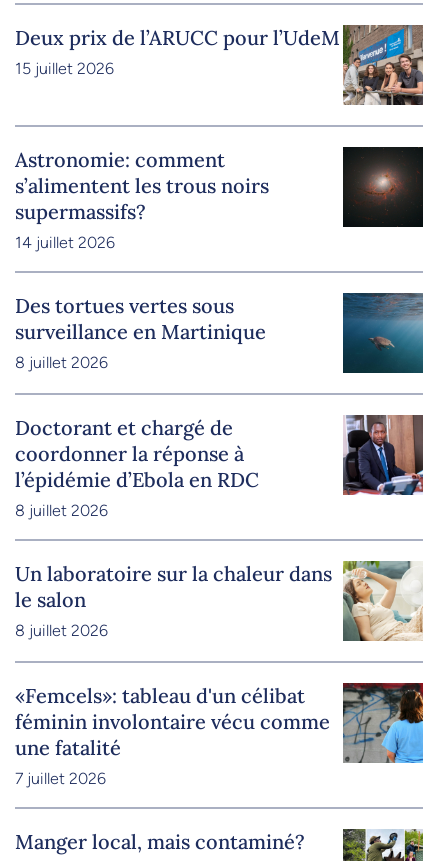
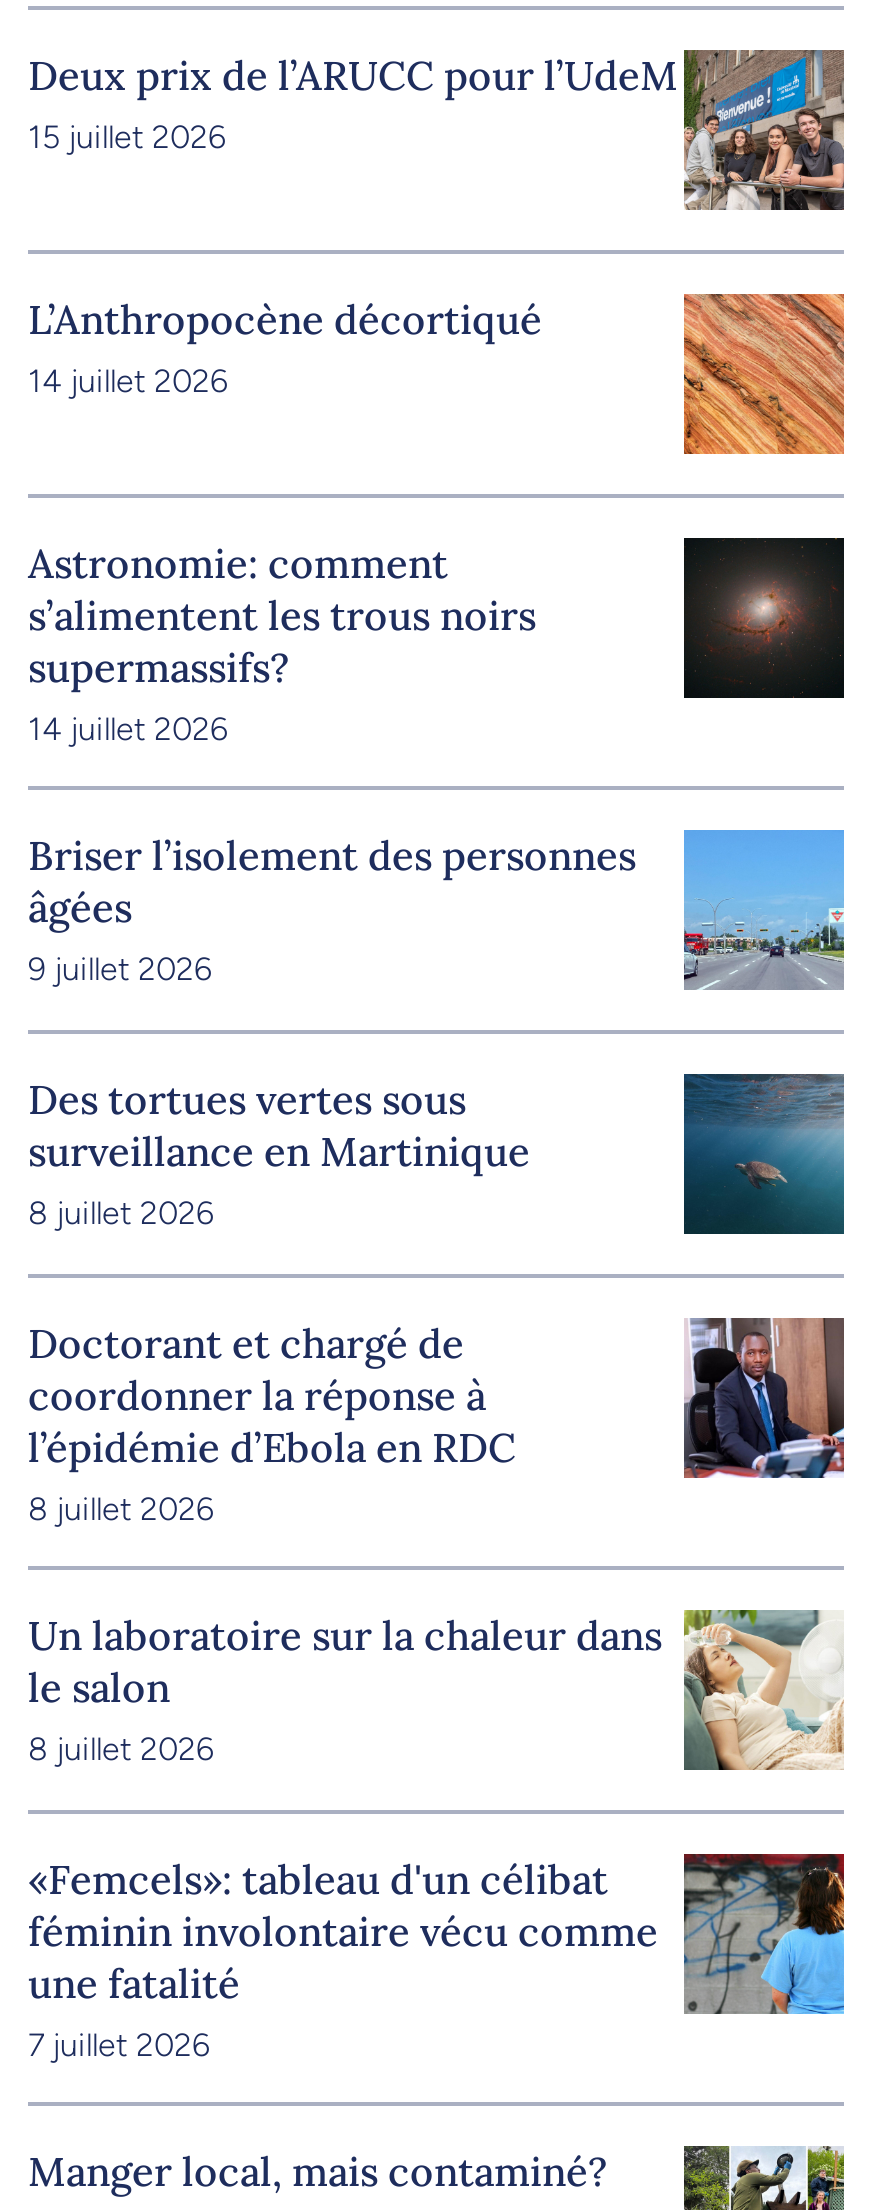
none -> [28,294,542,400] L’Anthropocène décortiqué | 14 juillet 2026
none -> [682,292,846,456] [image]
none -> [28,828,846,990] [image] | Briser l’isolement des personnes | âgées | 9 juillet 2026

